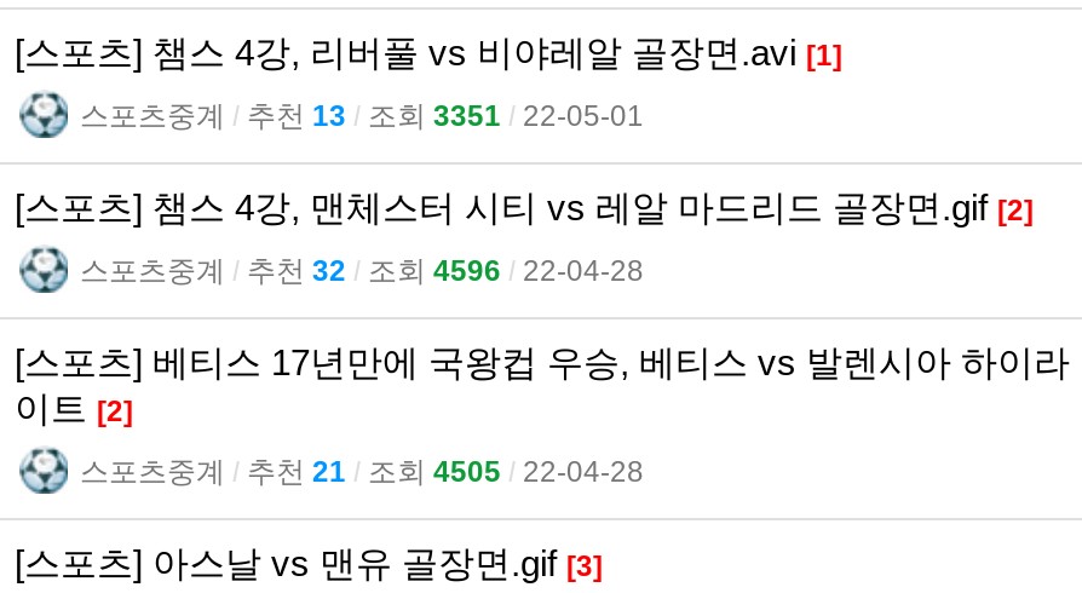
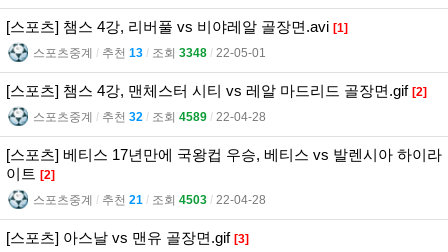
[73,99,644,133] 스포츠중계 l 추천 13 l 조회 3351 l 22-05-01 -> [30,46,266,60] 스포츠중계 l 추천 13 l 조회 3348 l 22-05-01
[73,254,644,288] 스포츠중계 l 추천 32 l 조회 4596 l 22-04-28 -> [30,110,266,124] 스포츠중계 l 추천 32 l 조회 4589 l 22-04-28
[73,455,644,488] 스포츠중계 l 추천 21 l 조회 4505 l 22-04-28 -> [30,193,266,207] 스포츠중계 l 추천 21 l 조회 4503 l 22-04-28

